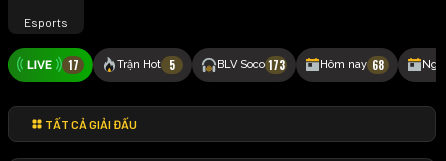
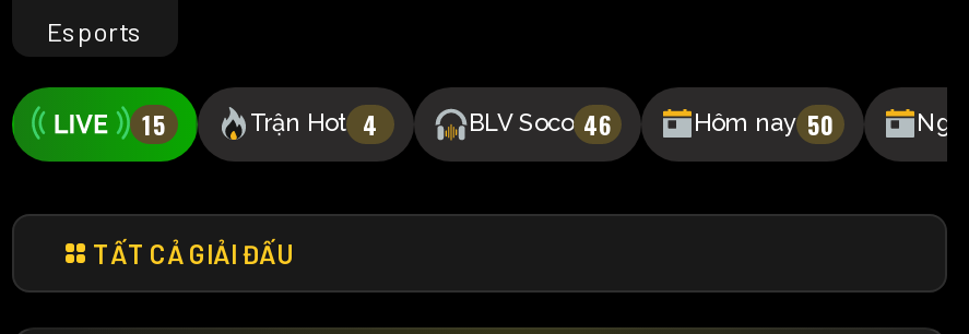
[67,56,384,72] 17 | Trận Hot | 5 | BLV Soco 173 | Hôm nay 68 -> [142,106,834,141] 15 | Trận Hot 4 | BLV Soco 46 | Hôm nay 50

